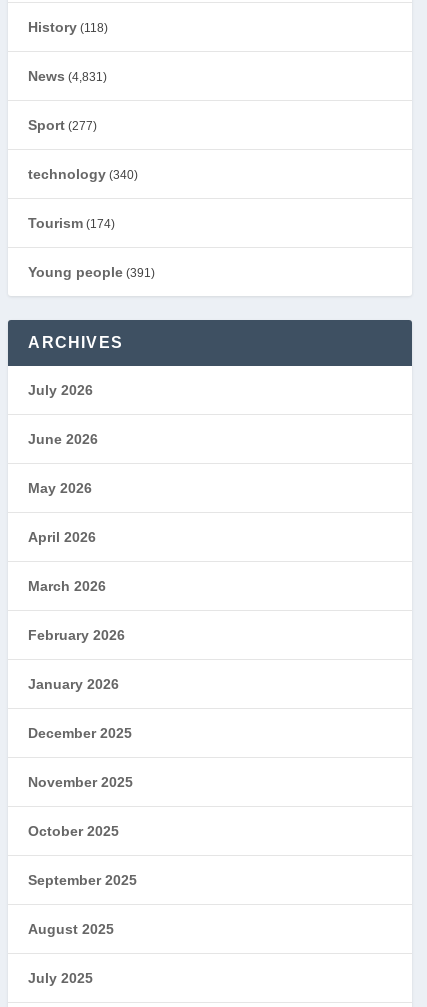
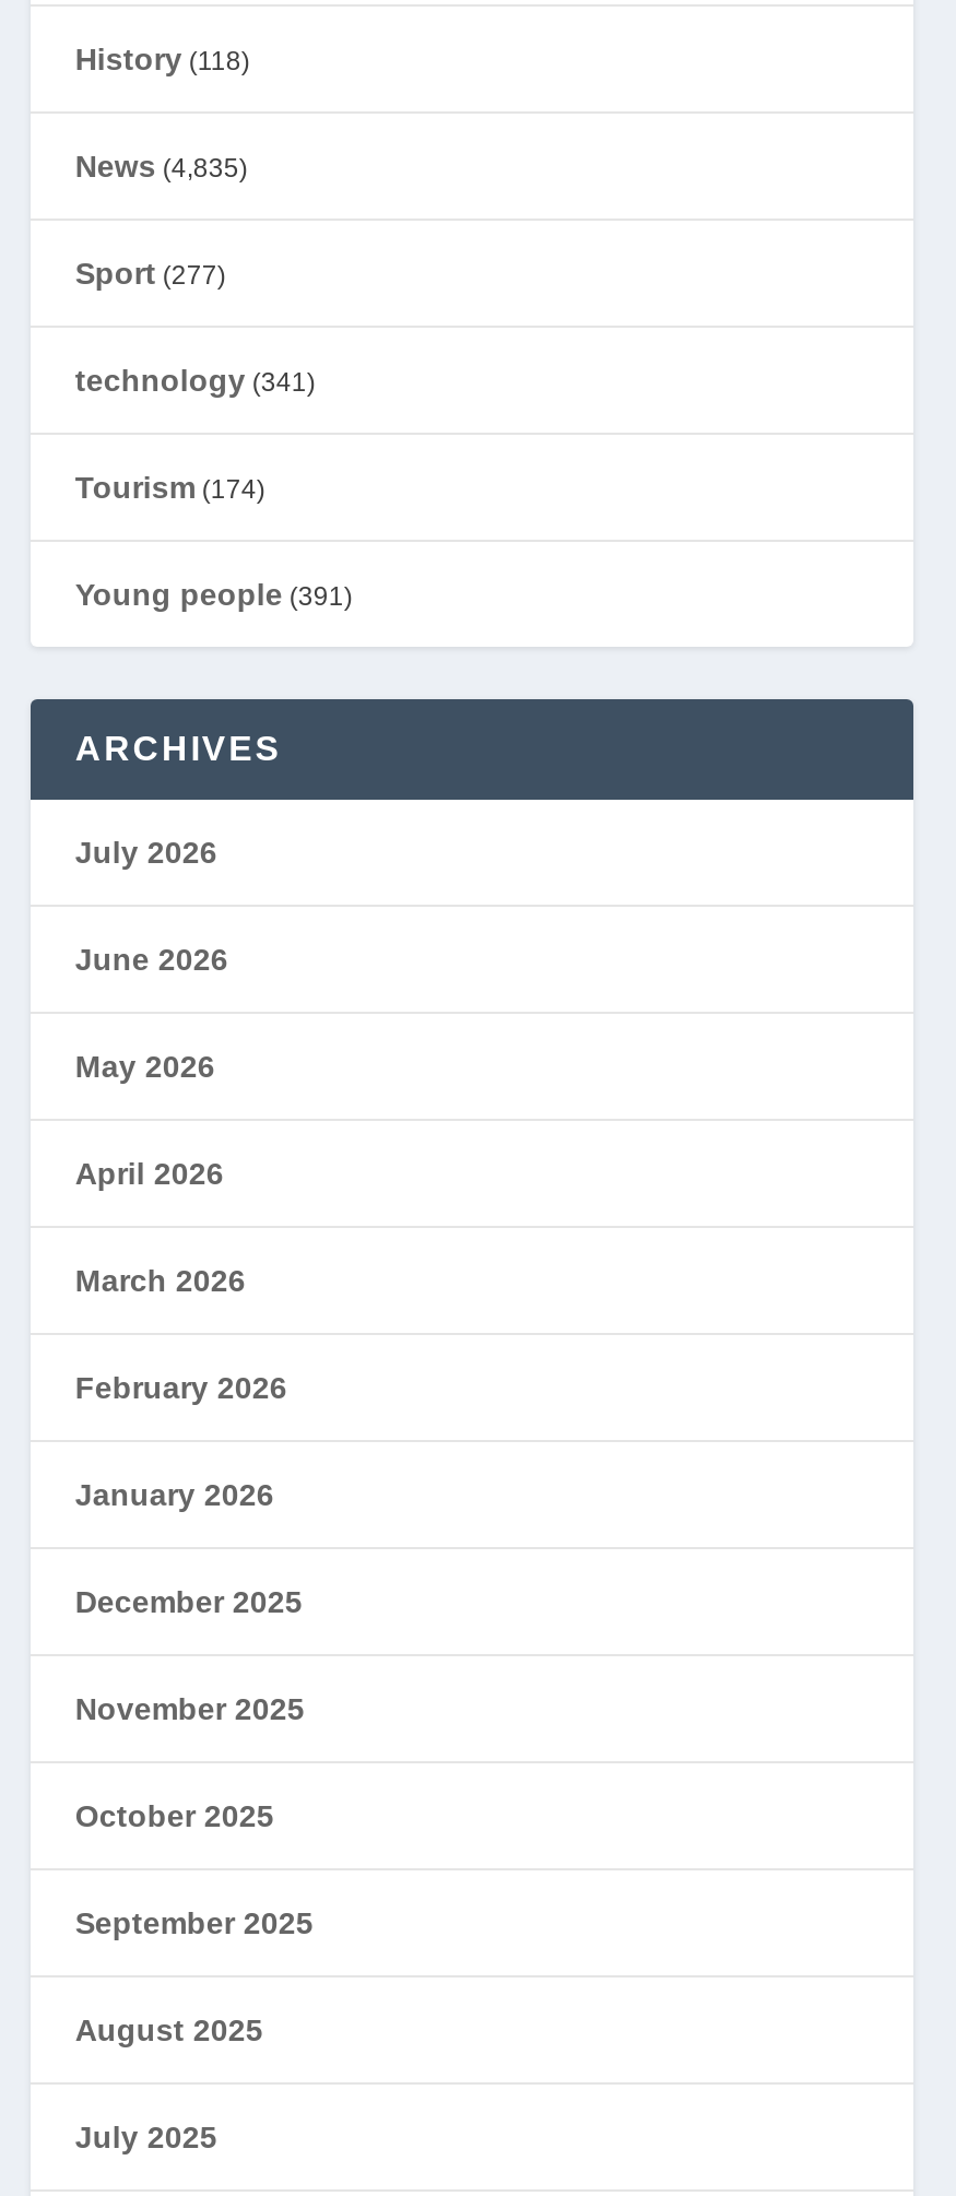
[28,67,107,83] News (4,831) -> [75,147,248,182] News (4,835)
[28,165,138,181] technology (340) -> [75,362,316,397] technology (341)

